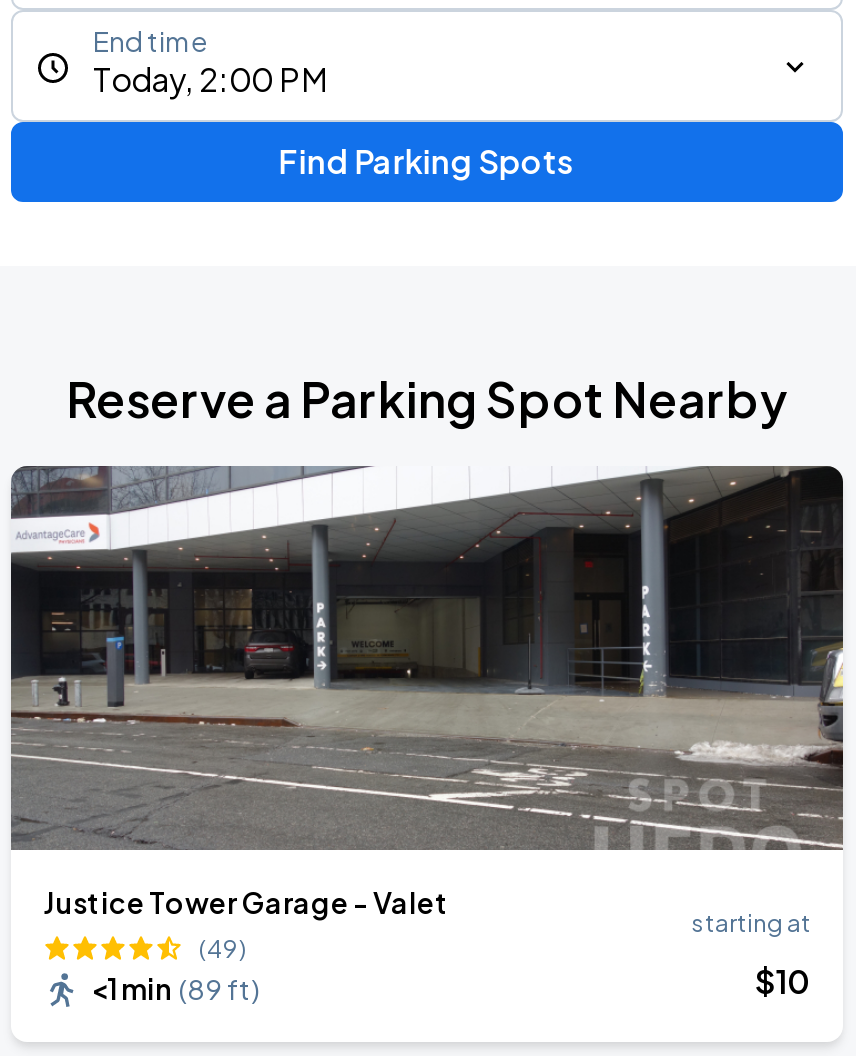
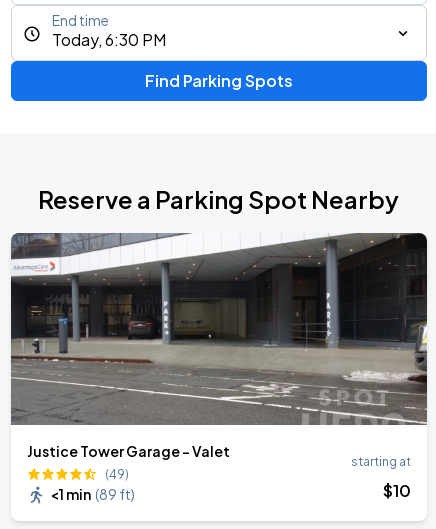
[93,58,327,100] Today, 2:00 PM -> [52,29,166,50] Today, 6:30 PM

